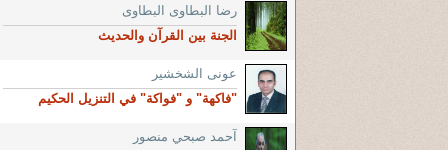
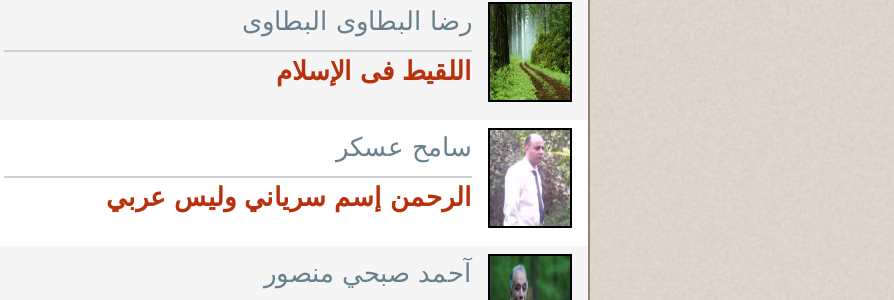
[98,28,237,43] الجنة بين القرآن والحديث -> [276,56,472,86] اللقيط فى الإسلام
[152,64,287,114] [image] | عونى الشخشير -> [336,128,572,228] [image] | سامح عسكر
[38,91,237,106] "فاكهة" و "فواكة" في التنزيل الحكيم -> [106,182,472,212] الرحمن إسم سرياني وليس عربي

